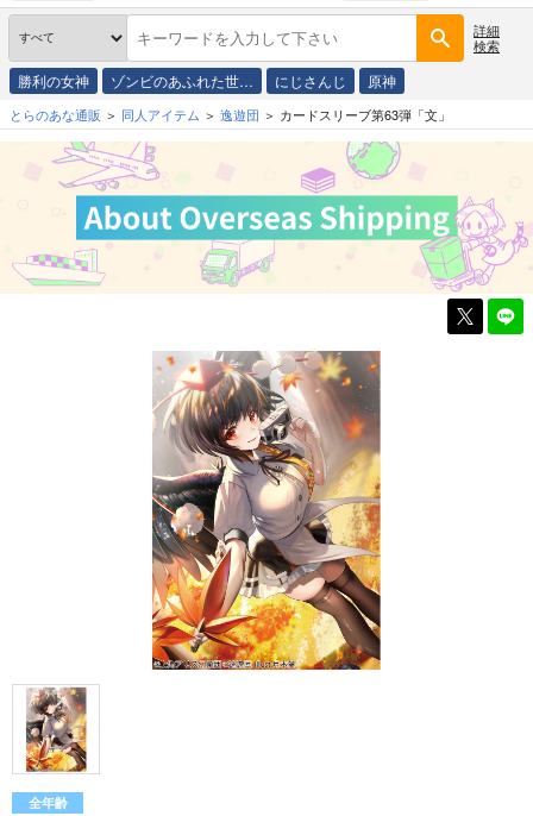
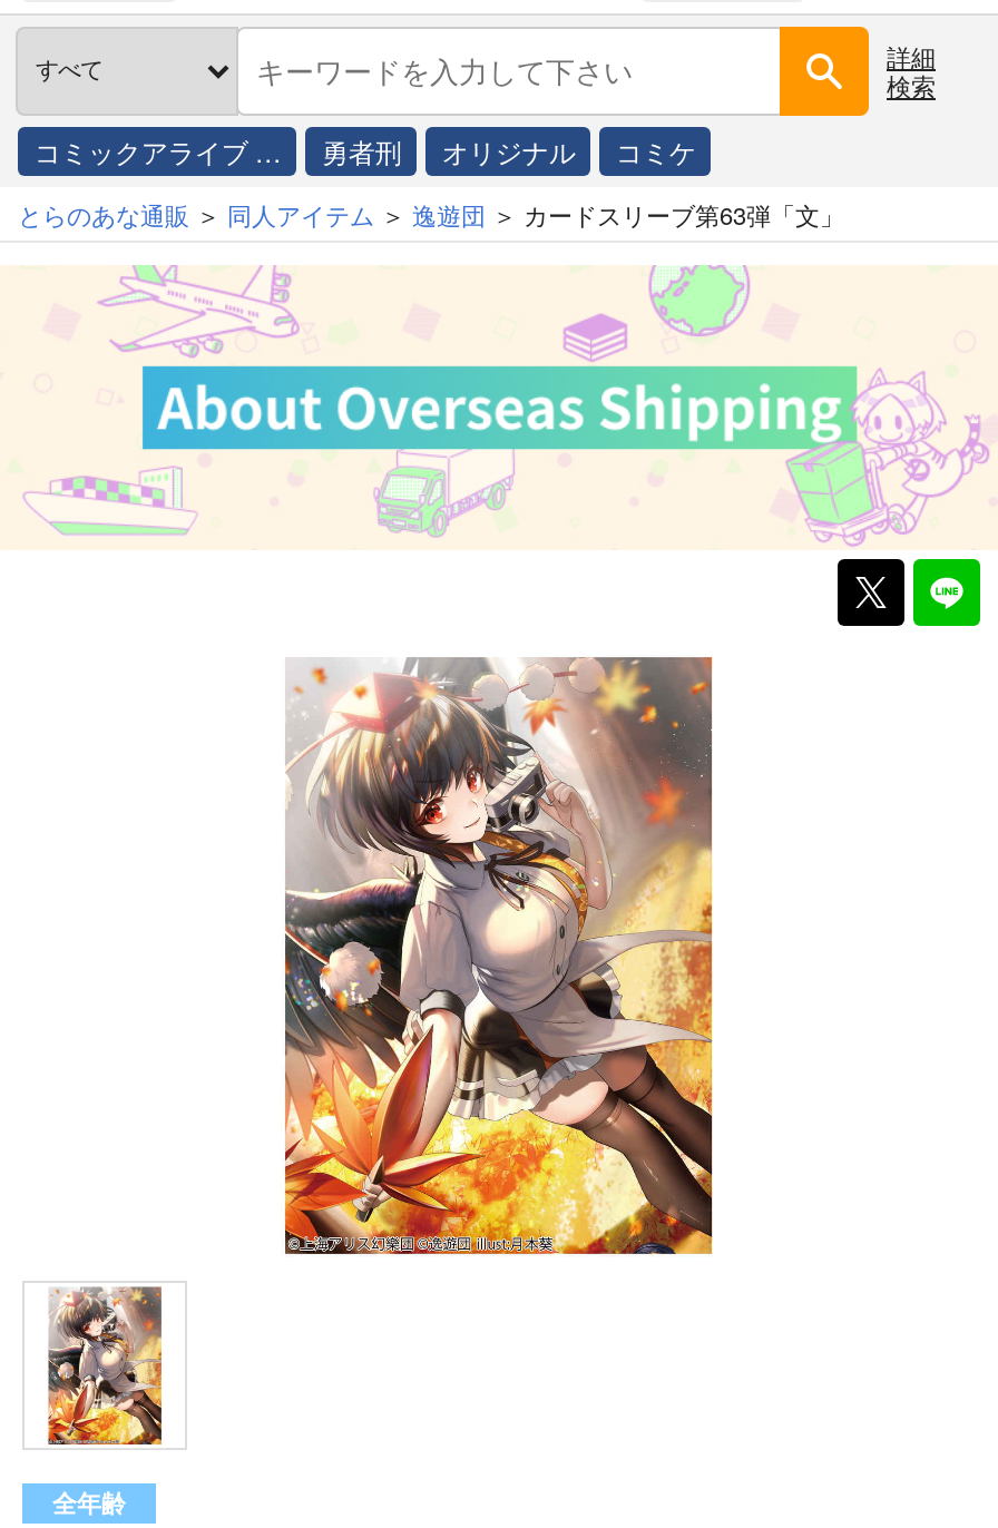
[18,70,397,90] 勝利の女神 | ゾンビのあふれた世… | にじさんじ | 原神 -> [34,131,696,169] コミックアライブ … | 勇者刑 | オリジナル | コミケ

